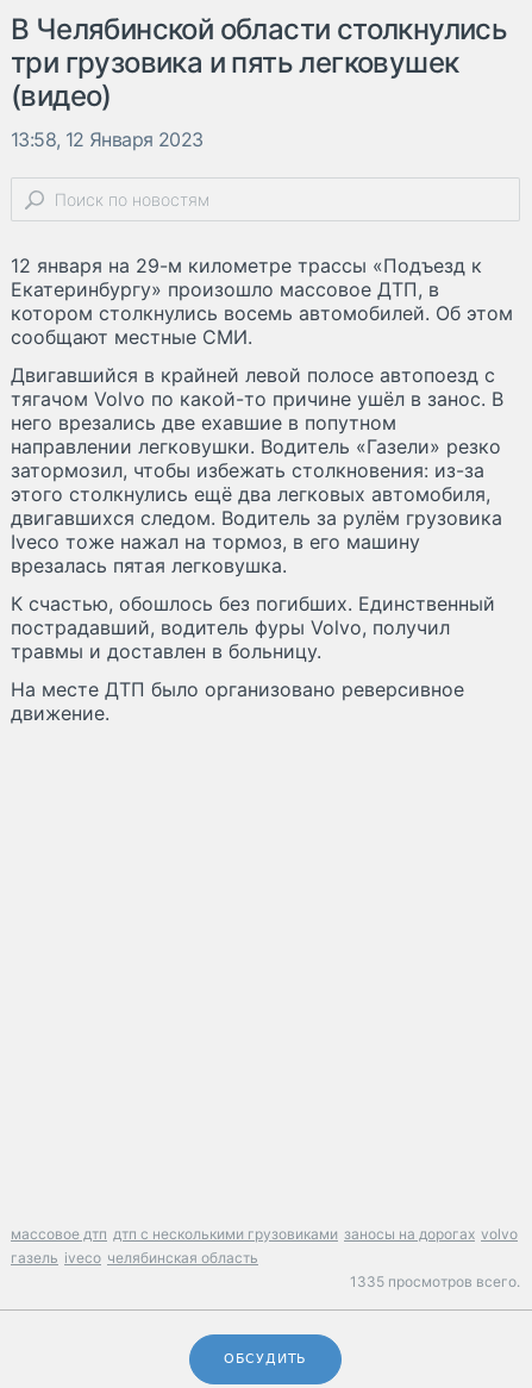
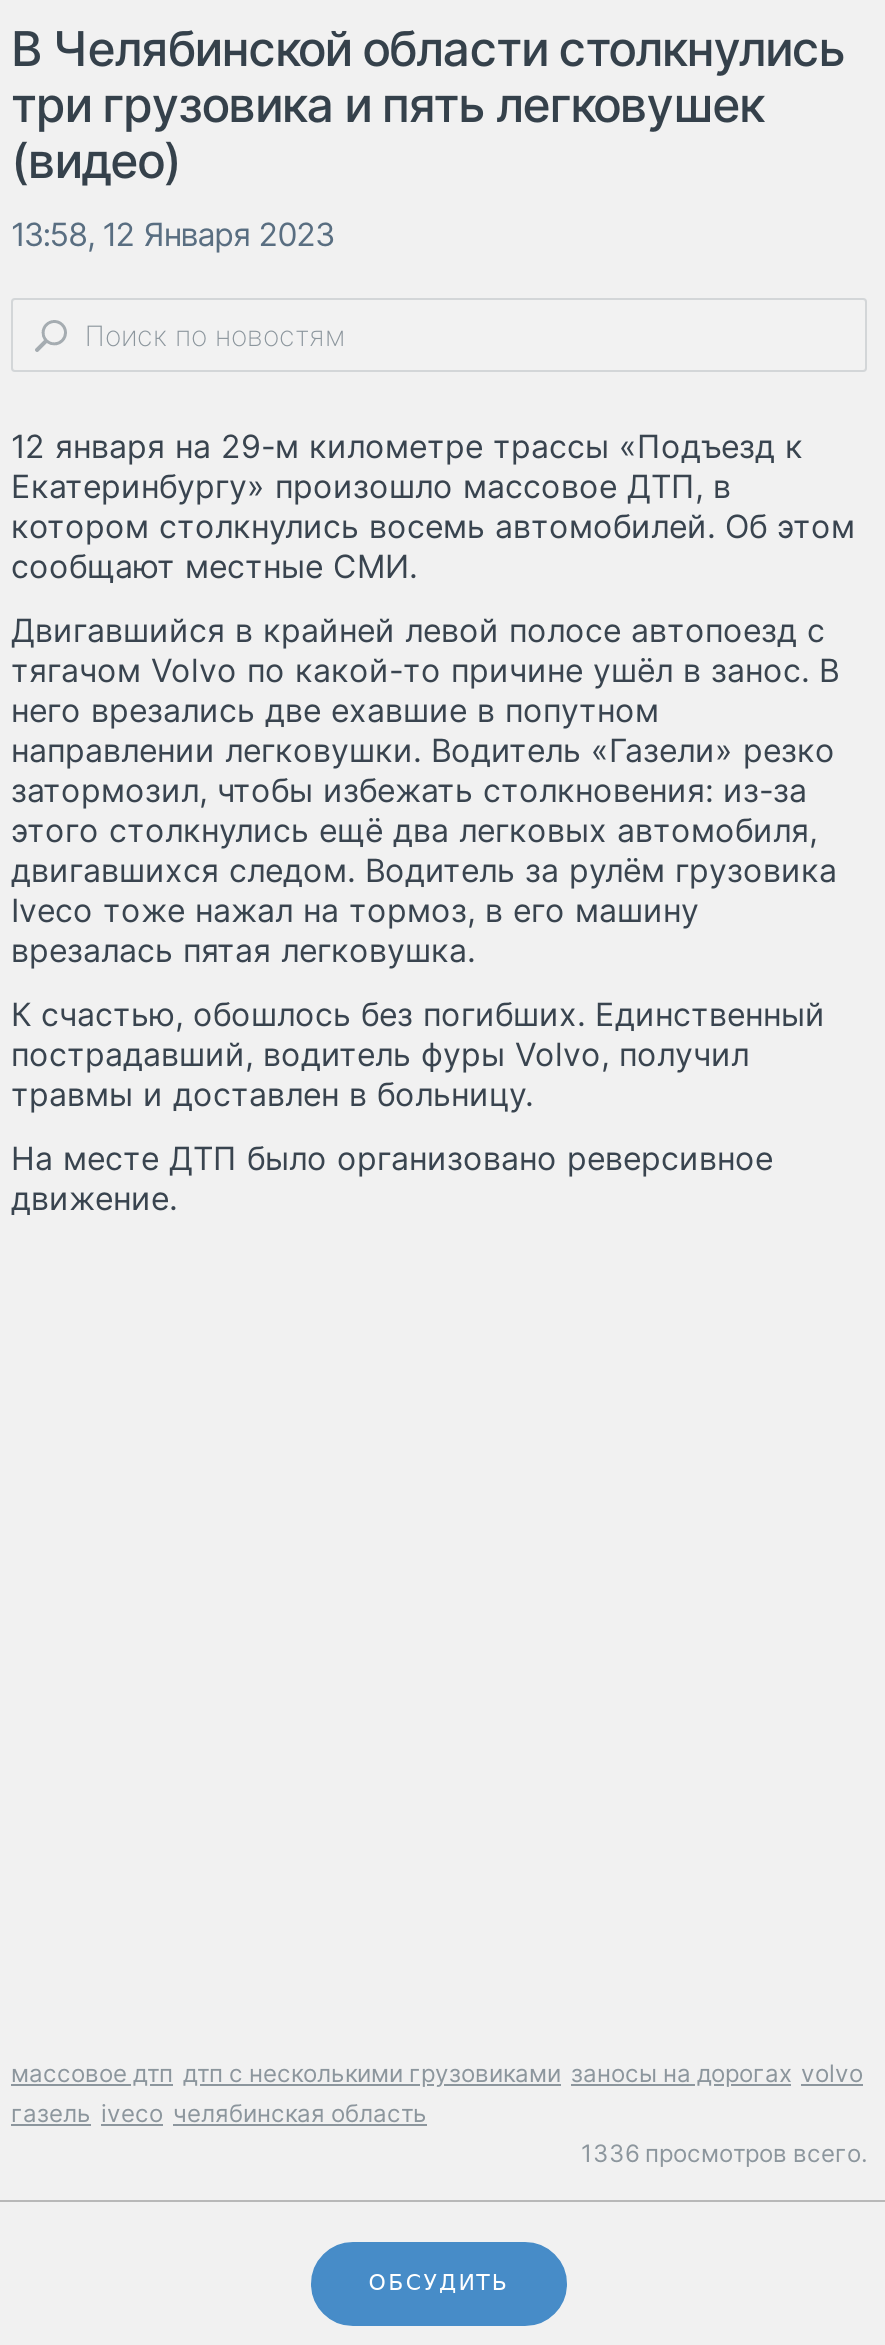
[350,1273,520,1291] 1335 просмотров всего. -> [581,2138,867,2168] 1336 просмотров всего.

